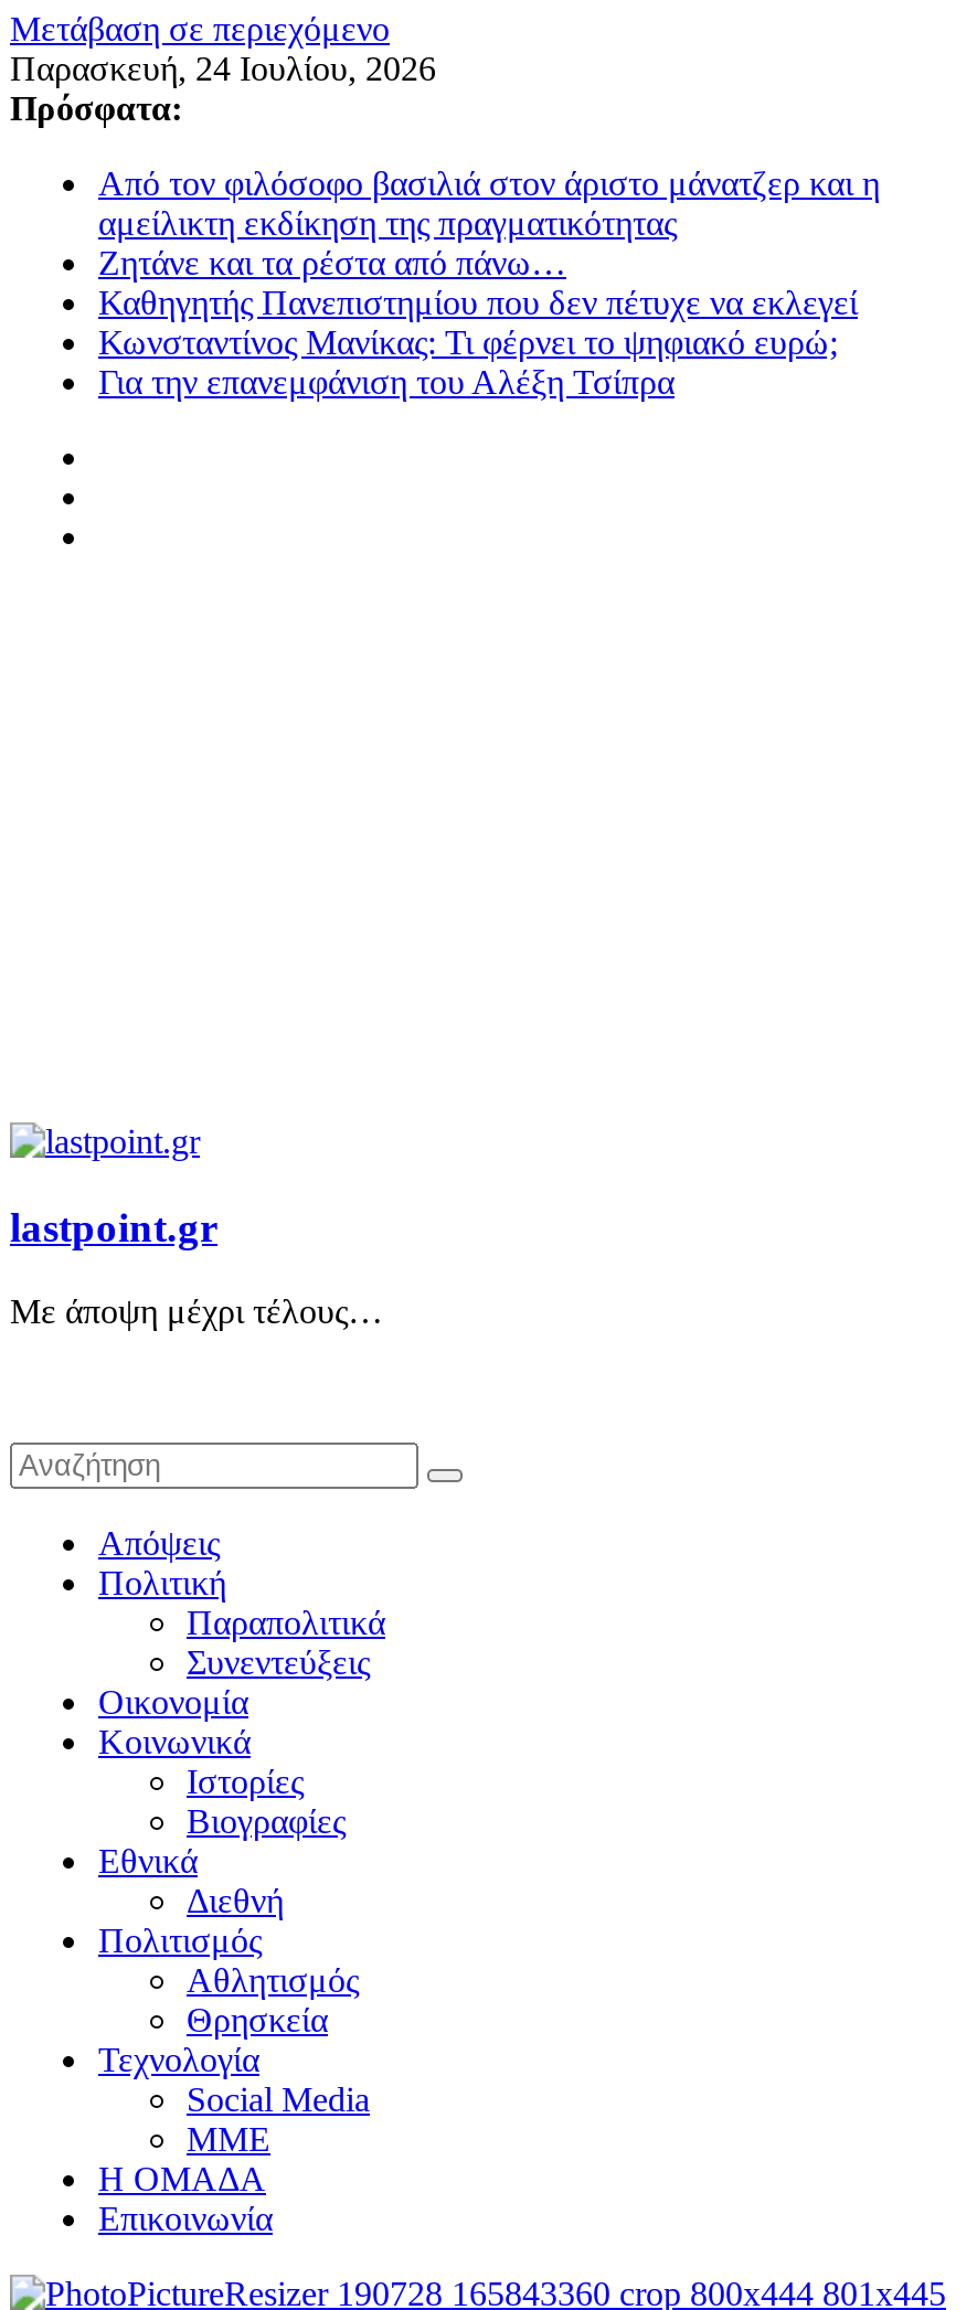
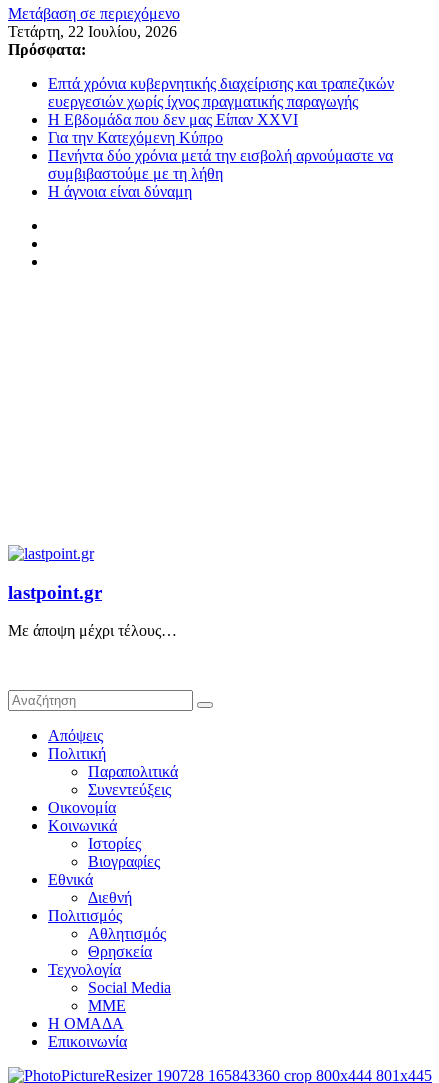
[10,50,436,87] Παρασκευή, 24 Ιουλίου, 2026 -> [8,23,177,40] Τετάρτη, 22 Ιουλίου, 2026
[98,164,880,401] Από τον φιλόσοφο βασιλιά στον άριστο μάνατζερ και η | αμείλικτη εκδίκηση της πραγματικότητας | Ζητάνε και τα ρέστα από πάνω… | Καθηγητής Πανεπιστημίου που δεν πέτυχε να εκλεγεί | Κωνσταντίνος Μανίκας: Τι φέρνει το ψηφιακό ευρώ; | Για την επανεμφάνιση του Αλέξη Τσίπρα -> [48,75,394,200] Επτά χρόνια κυβερνητικής διαχείρισης και τραπεζικών | ευεργεσιών χωρίς ίχνος πραγματικής παραγωγής | Η Εβδομάδα που δεν μας Είπαν XXVI | Για την Κατεχόμενη Κύπρο | Πενήντα δύο χρόνια μετά την εισβολή αρνούμαστε να | συμβιβαστούμε με τη λήθη | Η άγνοια είναι δύναμη

